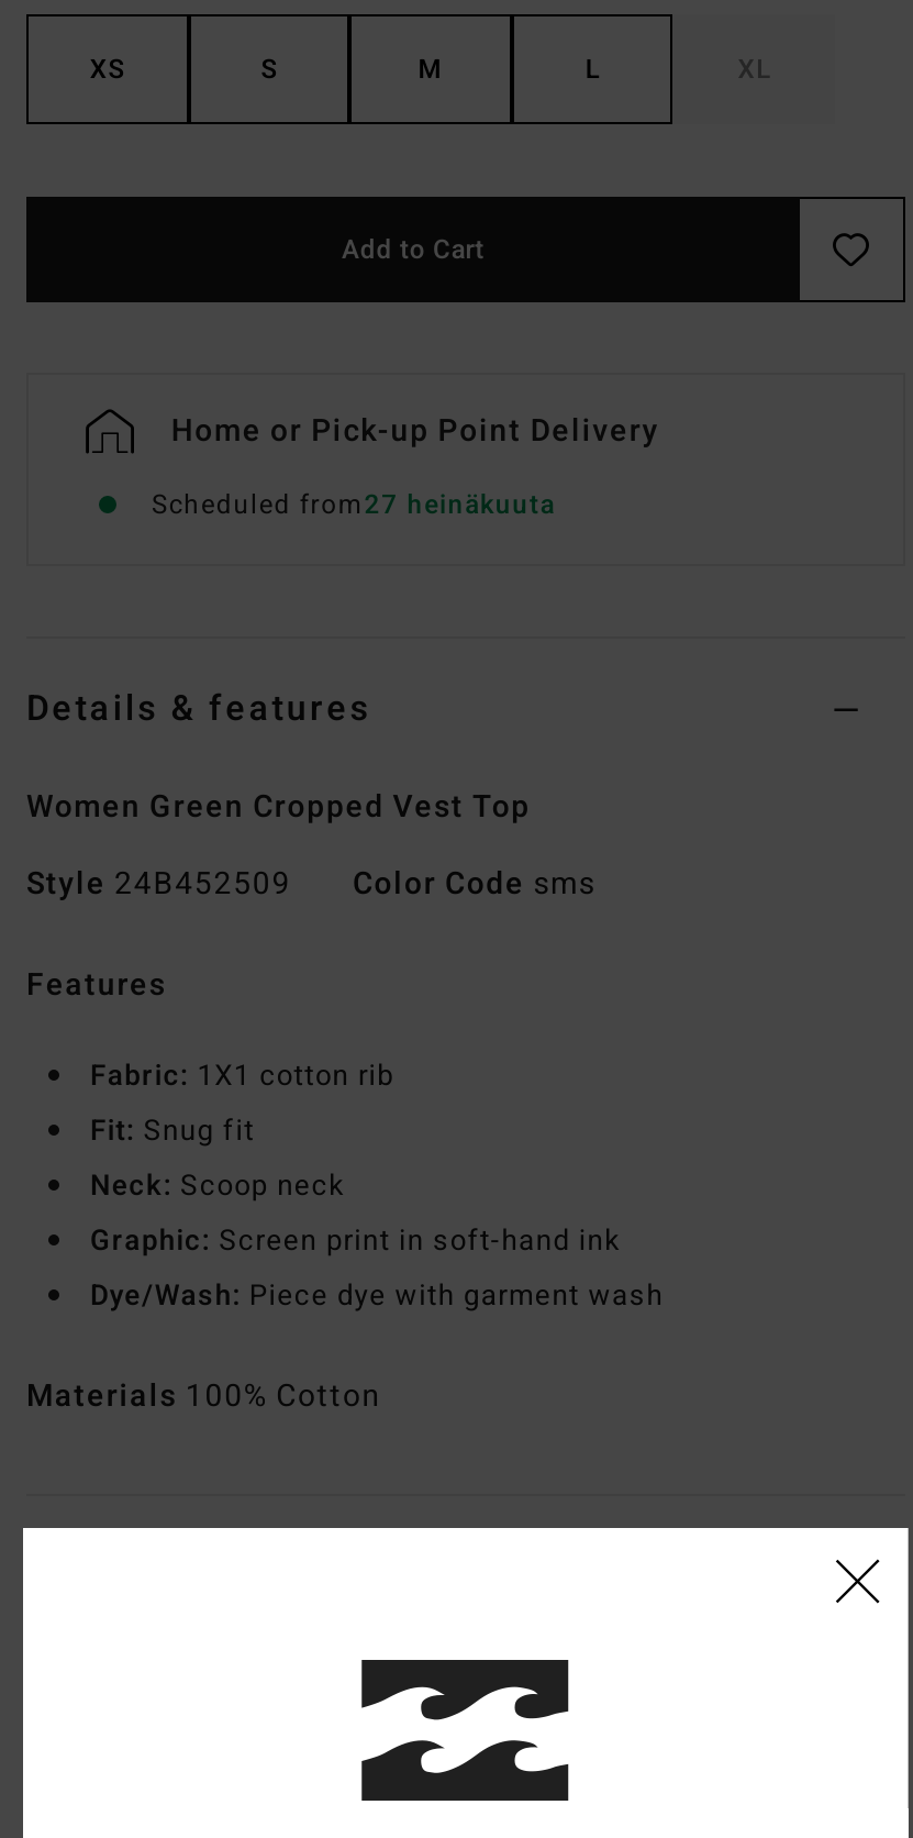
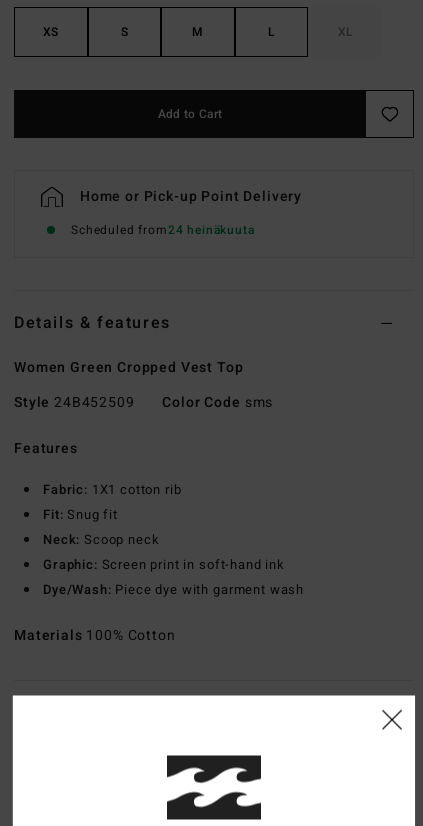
[152,486,555,525] Scheduled from27 heinäkuuta -> [71,221,255,239] Scheduled from24 heinäkuuta

